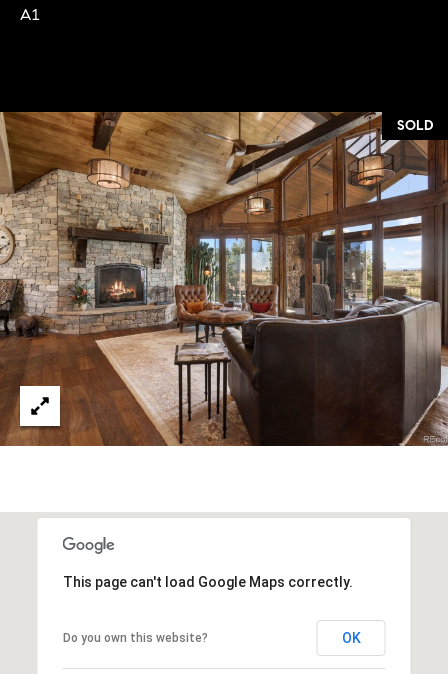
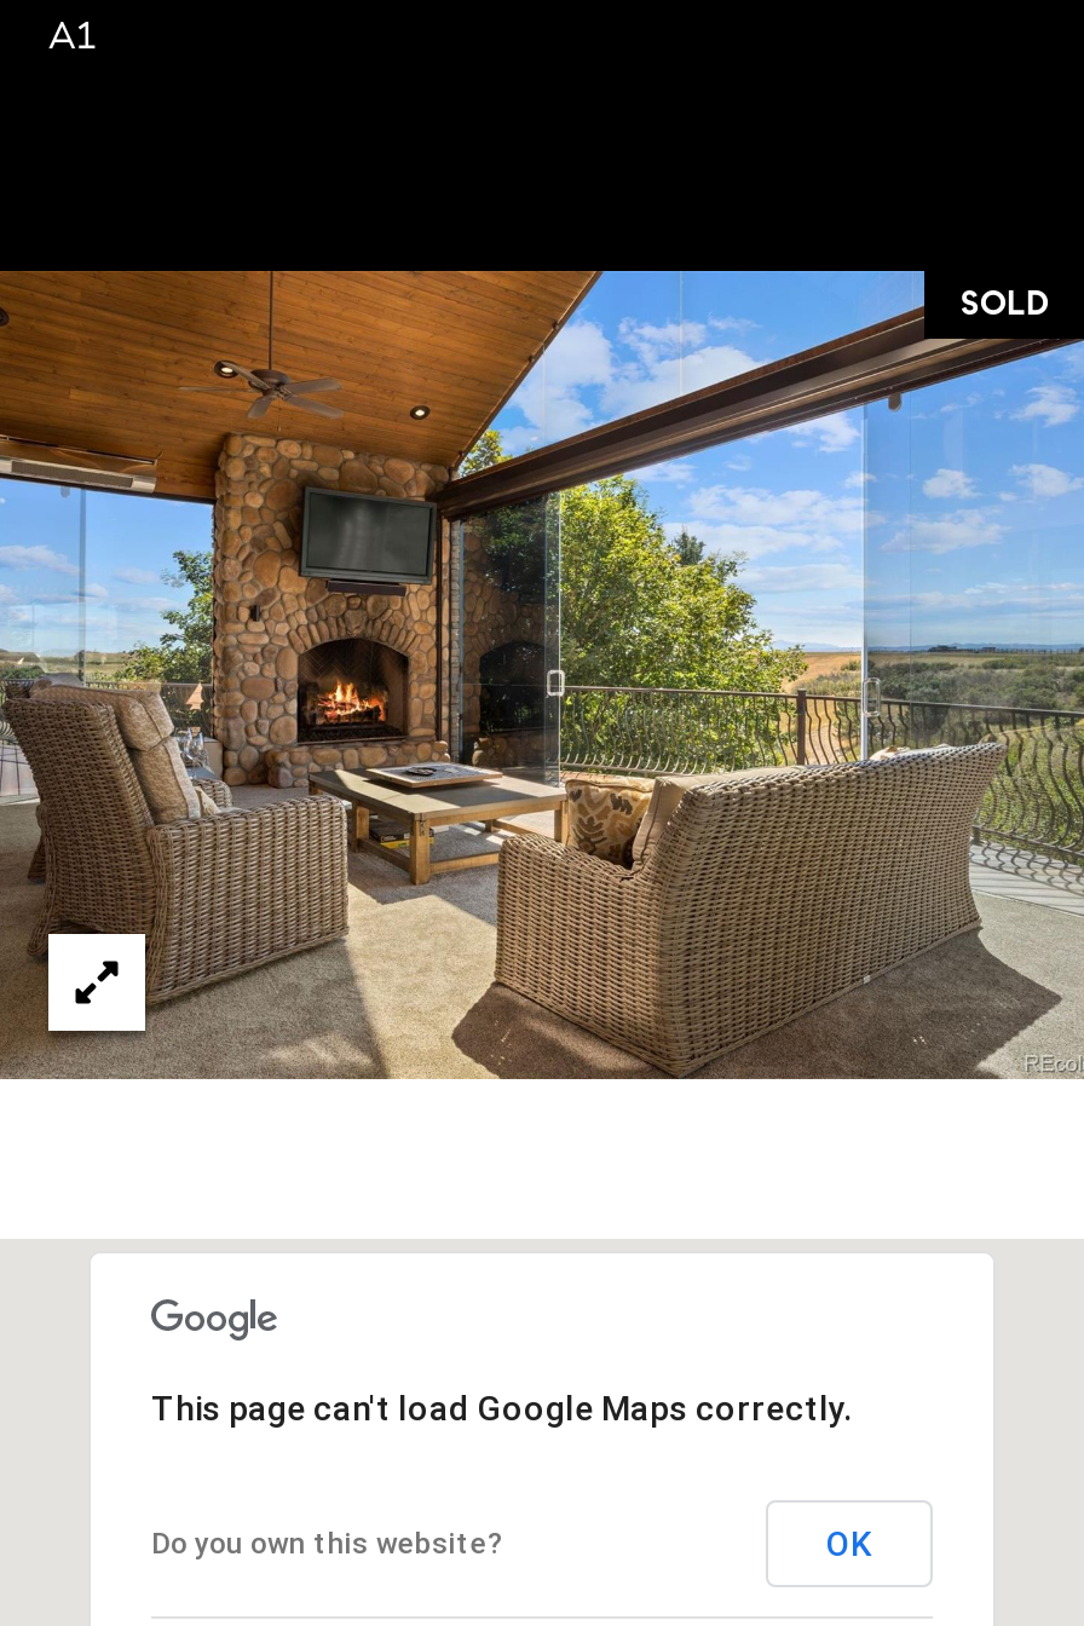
[3,111,445,446] [image] -> [7,269,1077,1079] [image]

